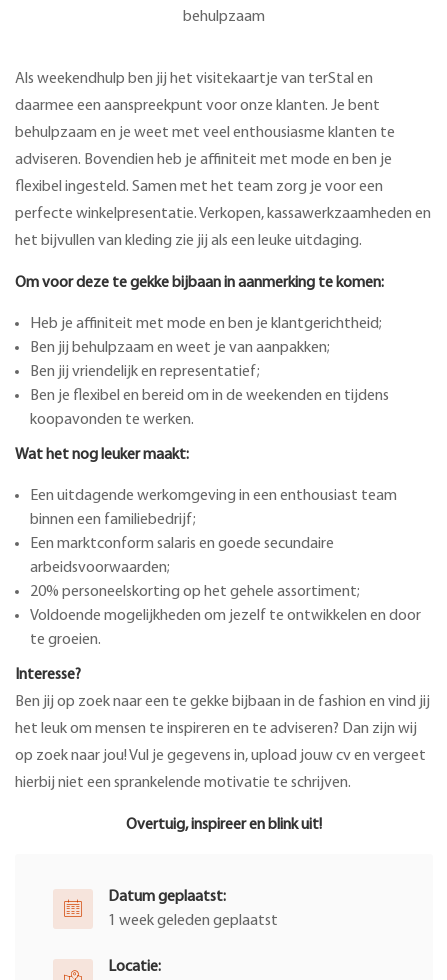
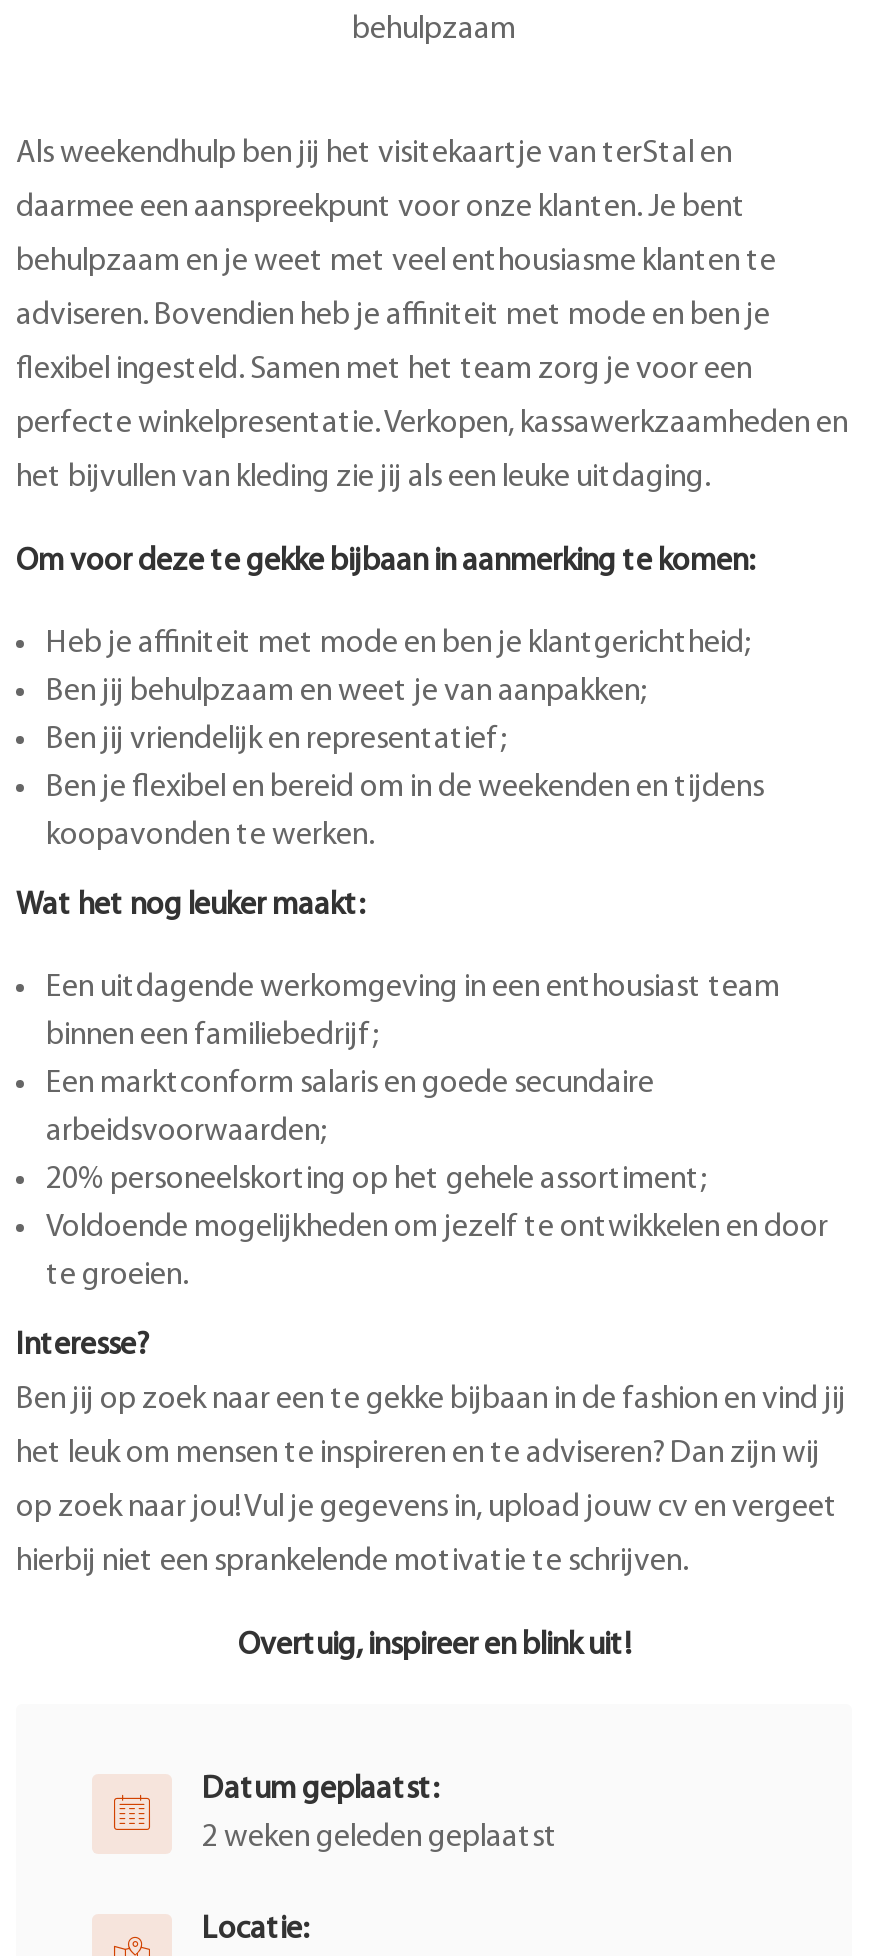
[108,913,278,929] 1 week geleden geplaatst -> [202,1822,558,1854] 2 weken geleden geplaatst

